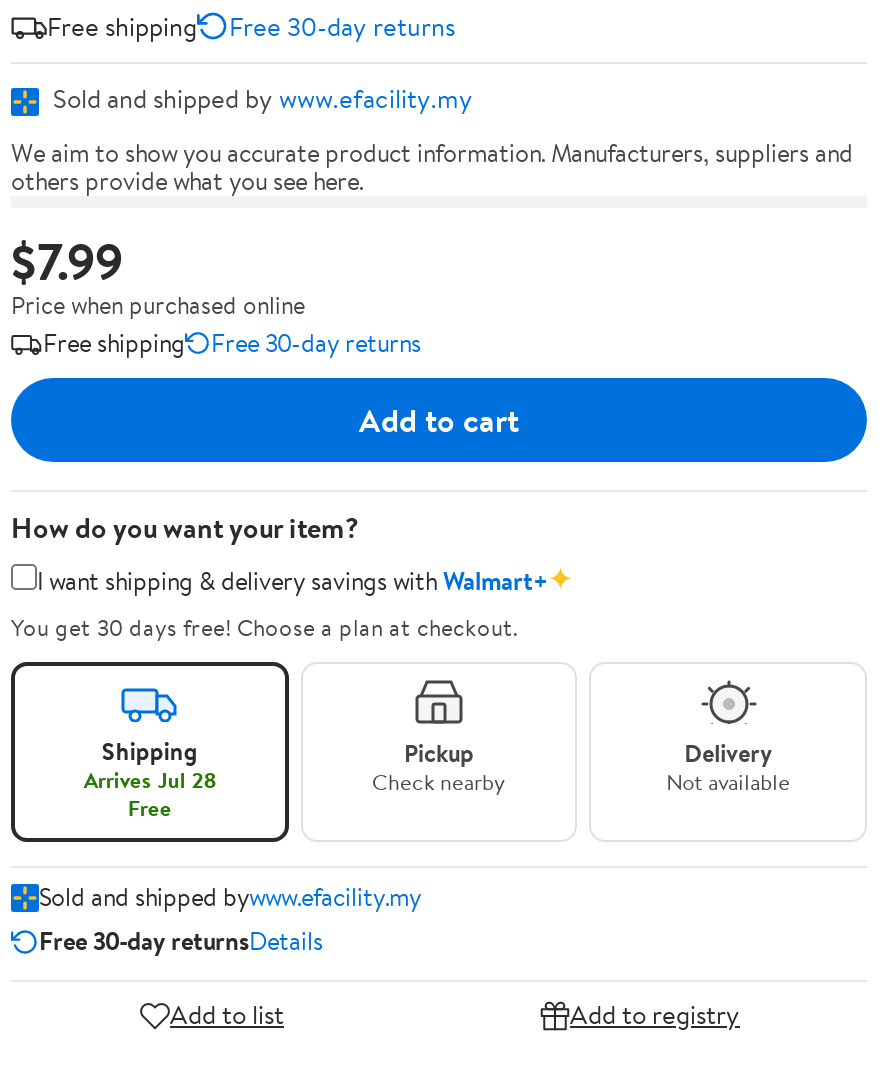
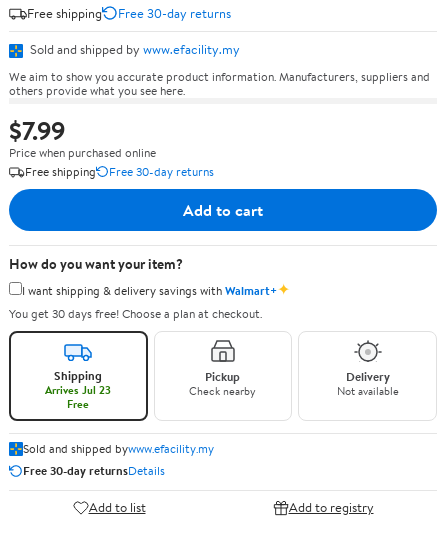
[84,764,216,796] Arrives Jul 28 -> [45,382,111,398] Arrives Jul 23

